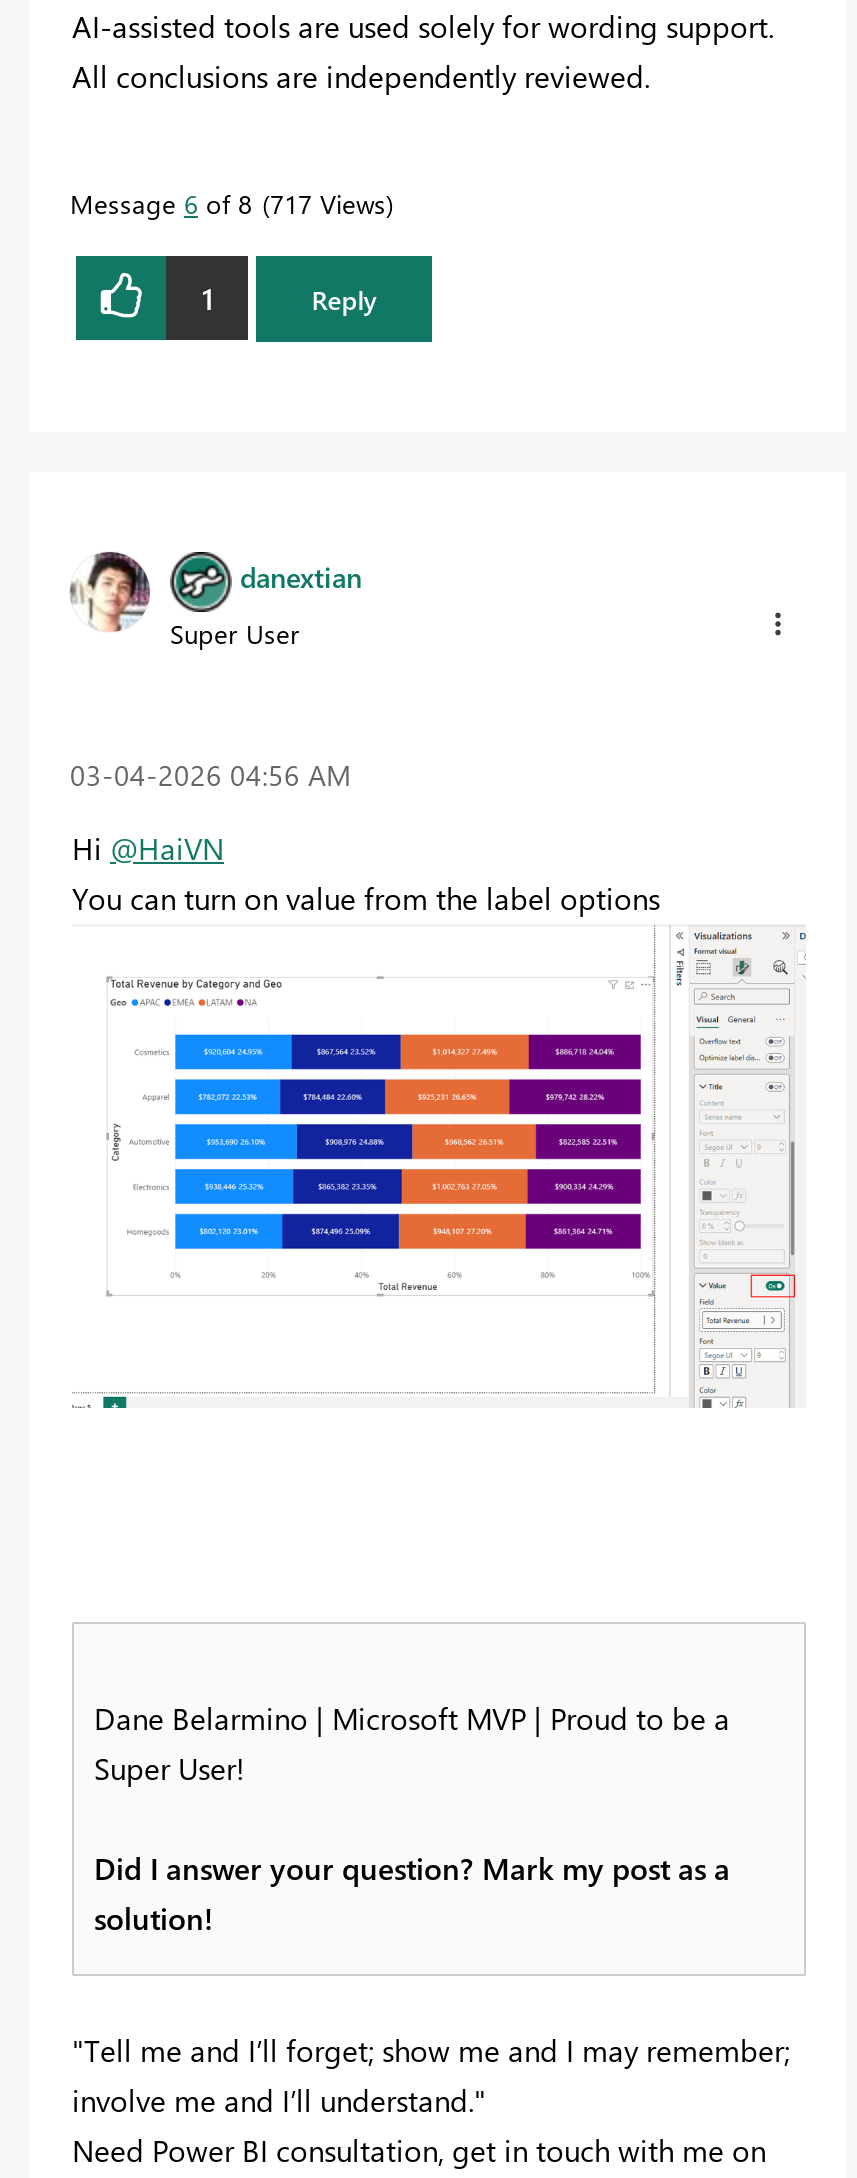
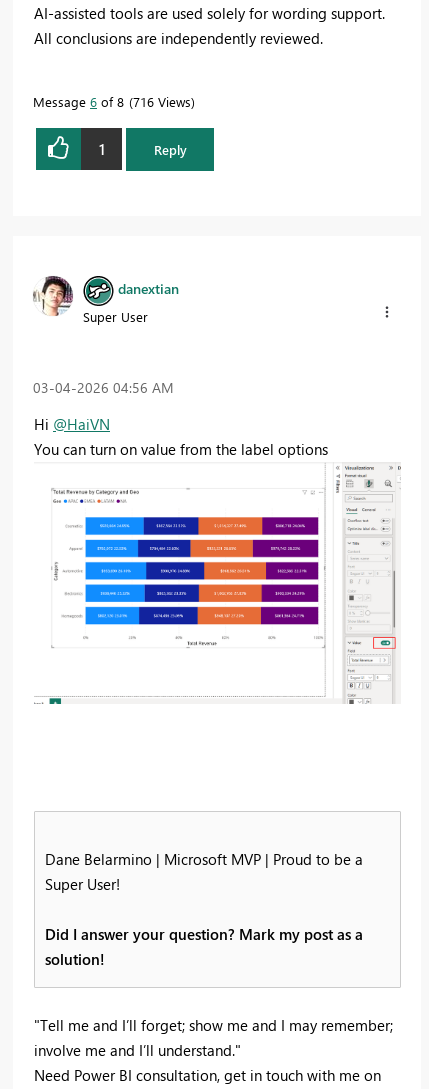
[70,187,386,221] Message 6 of 8 717 Views -> [33,93,191,110] Message 6 of 8 716 Views

